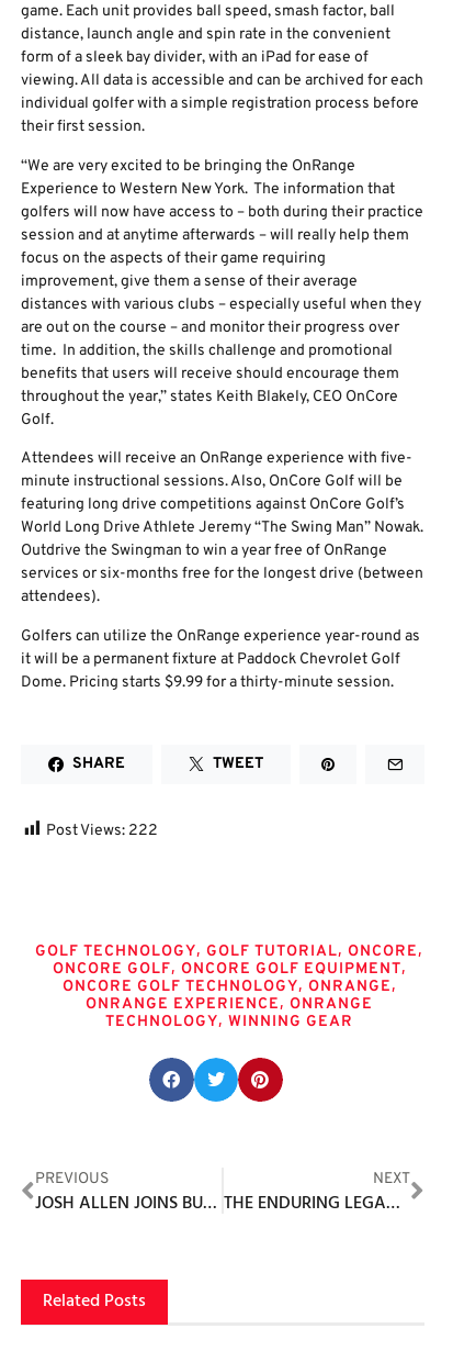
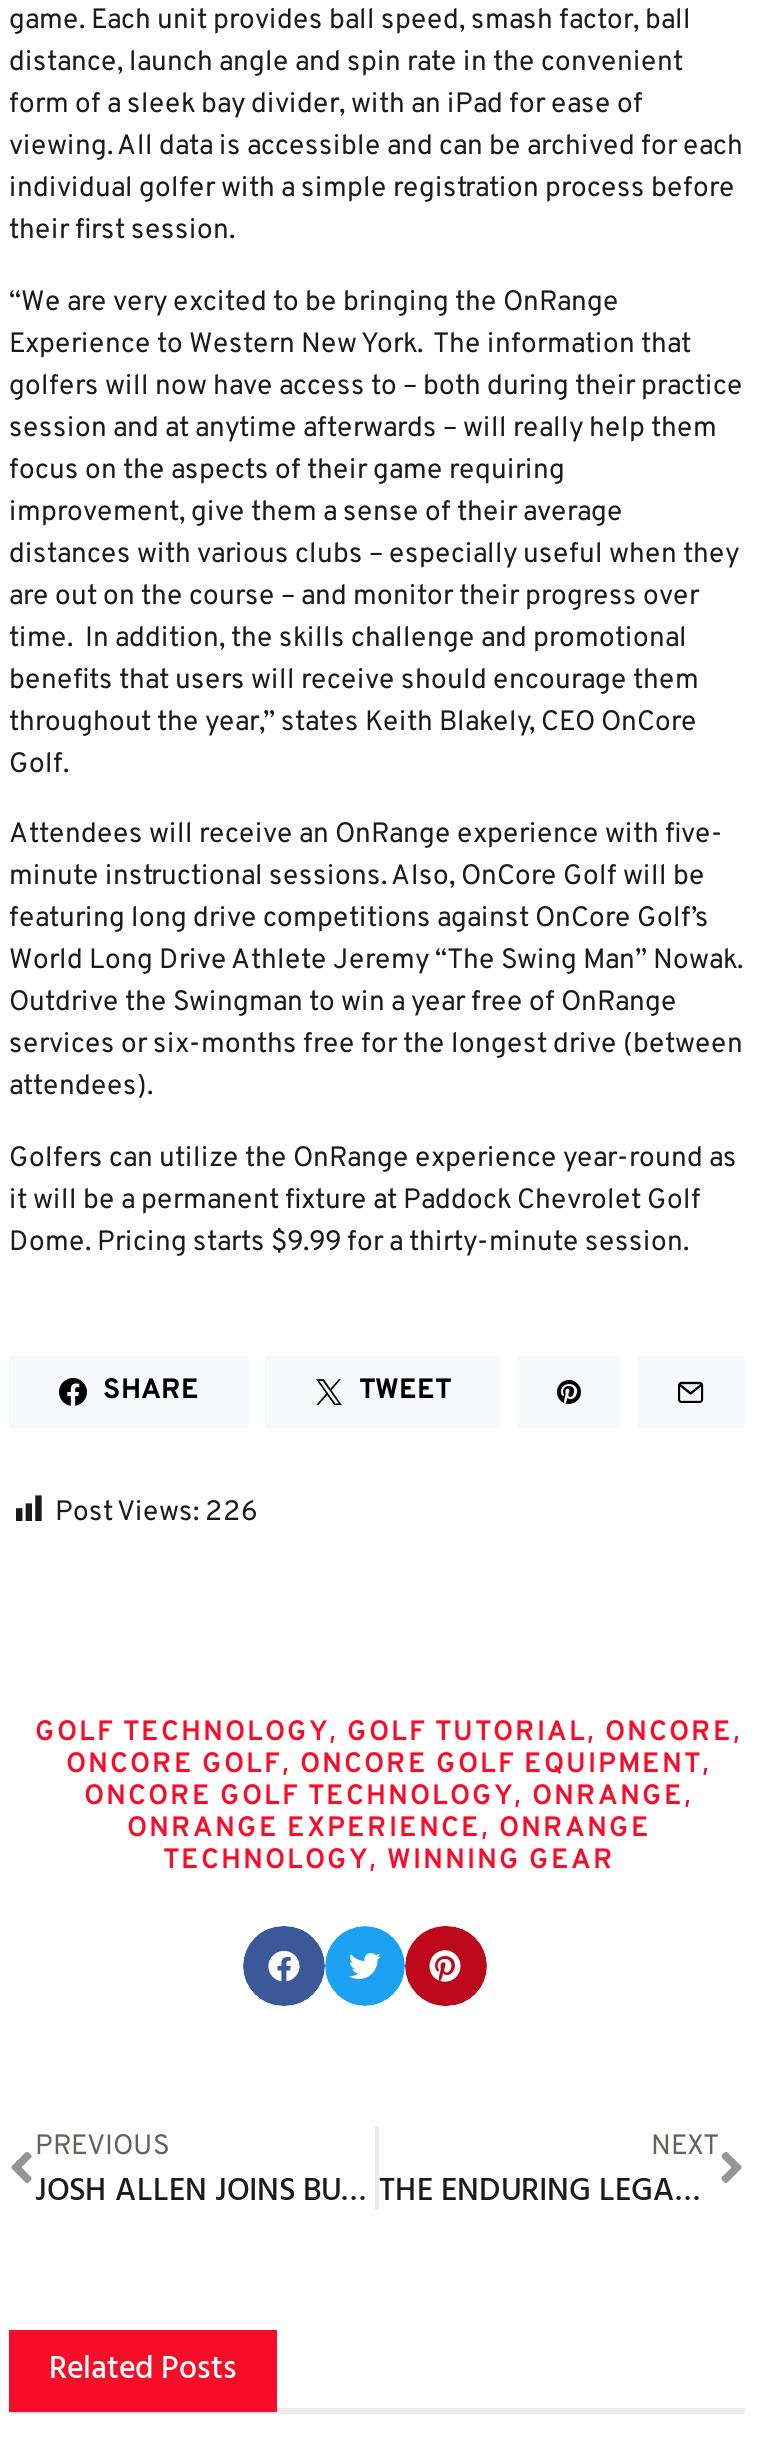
[46,821,158,840] Post Views: 222 -> [55,1496,257,1530] Post Views: 226

